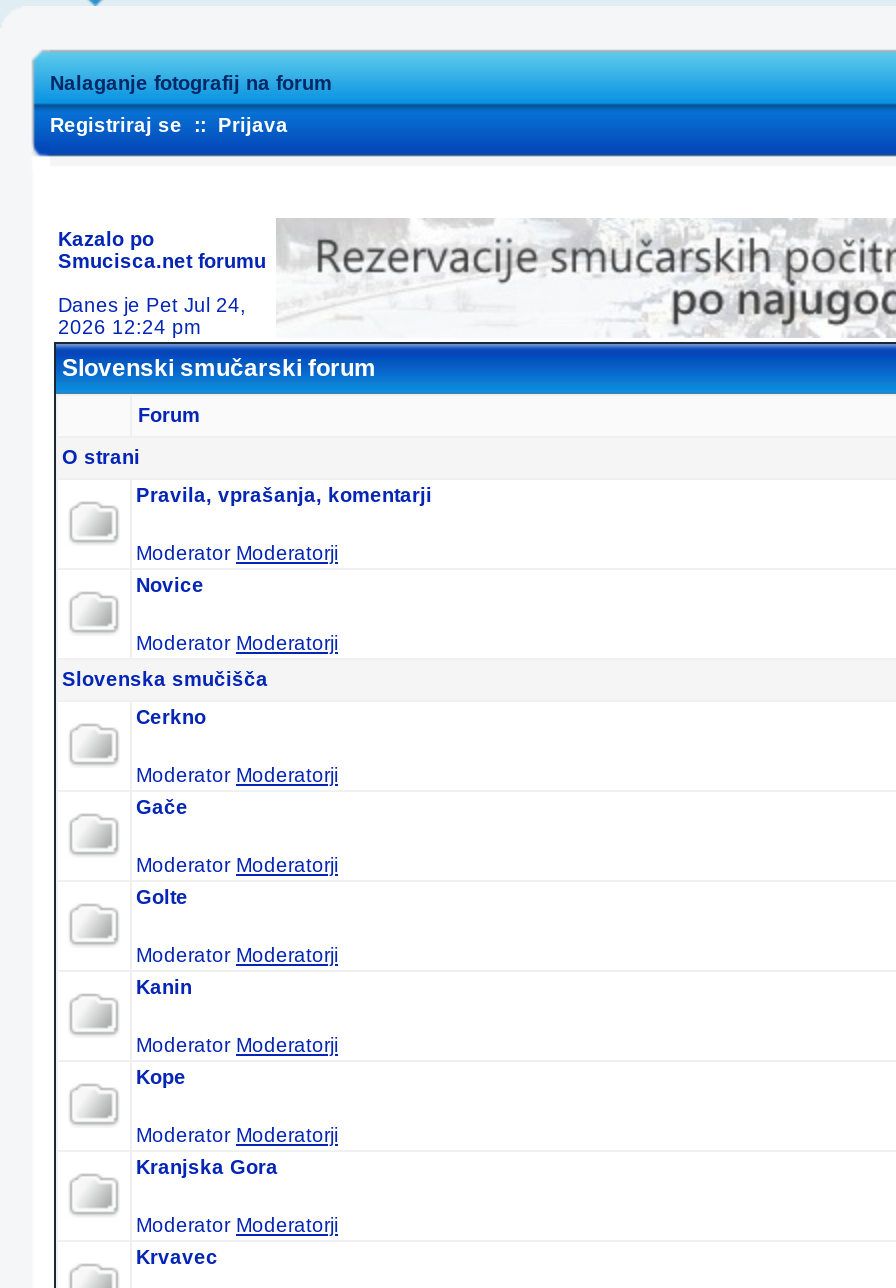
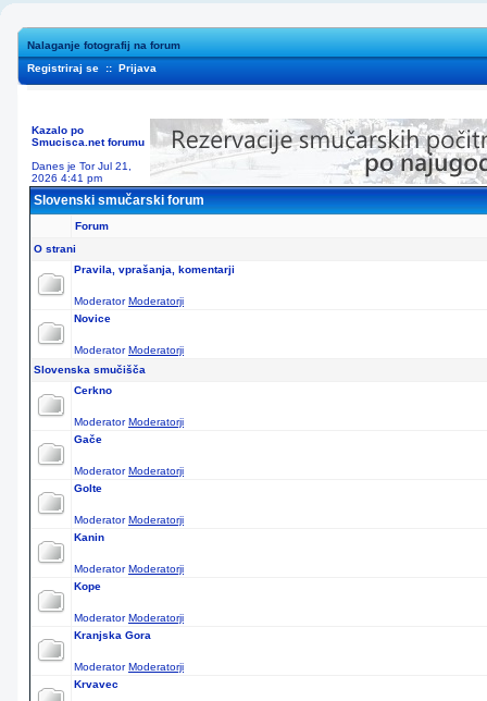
[58,294,246,316] Danes je Pet Jul 24, -> [32,160,132,172] Danes je Tor Jul 21,
[58,316,200,338] 2026 12:24 pm -> [32,172,102,184] 2026 4:41 pm

